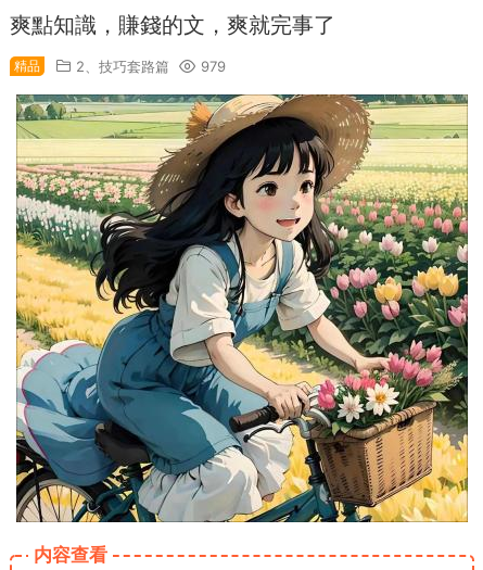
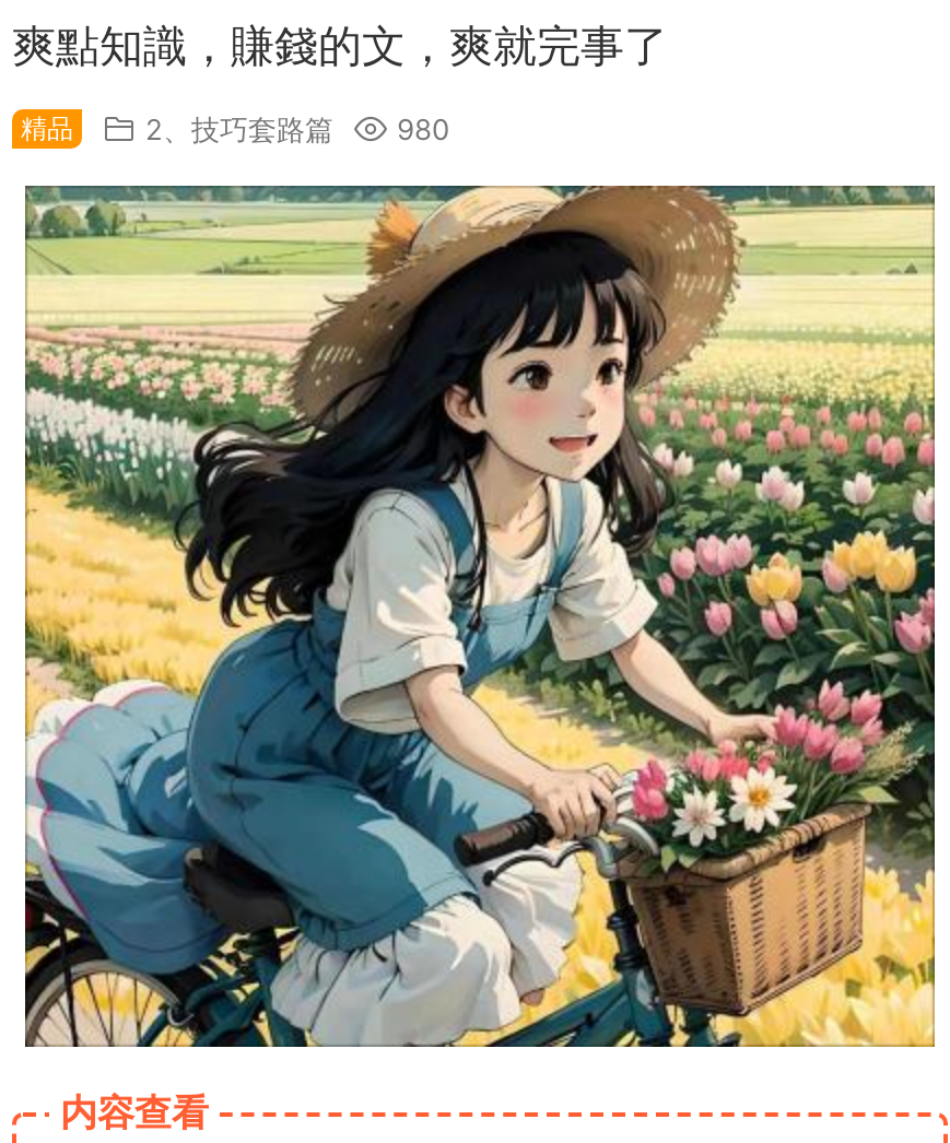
[76,58,226,75] 2、技巧套路篇 979 -> [145,111,449,146] 2、技巧套路篇 980

